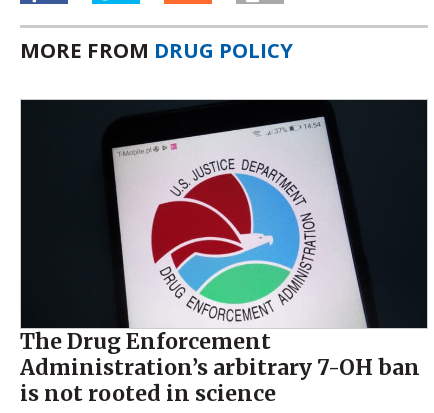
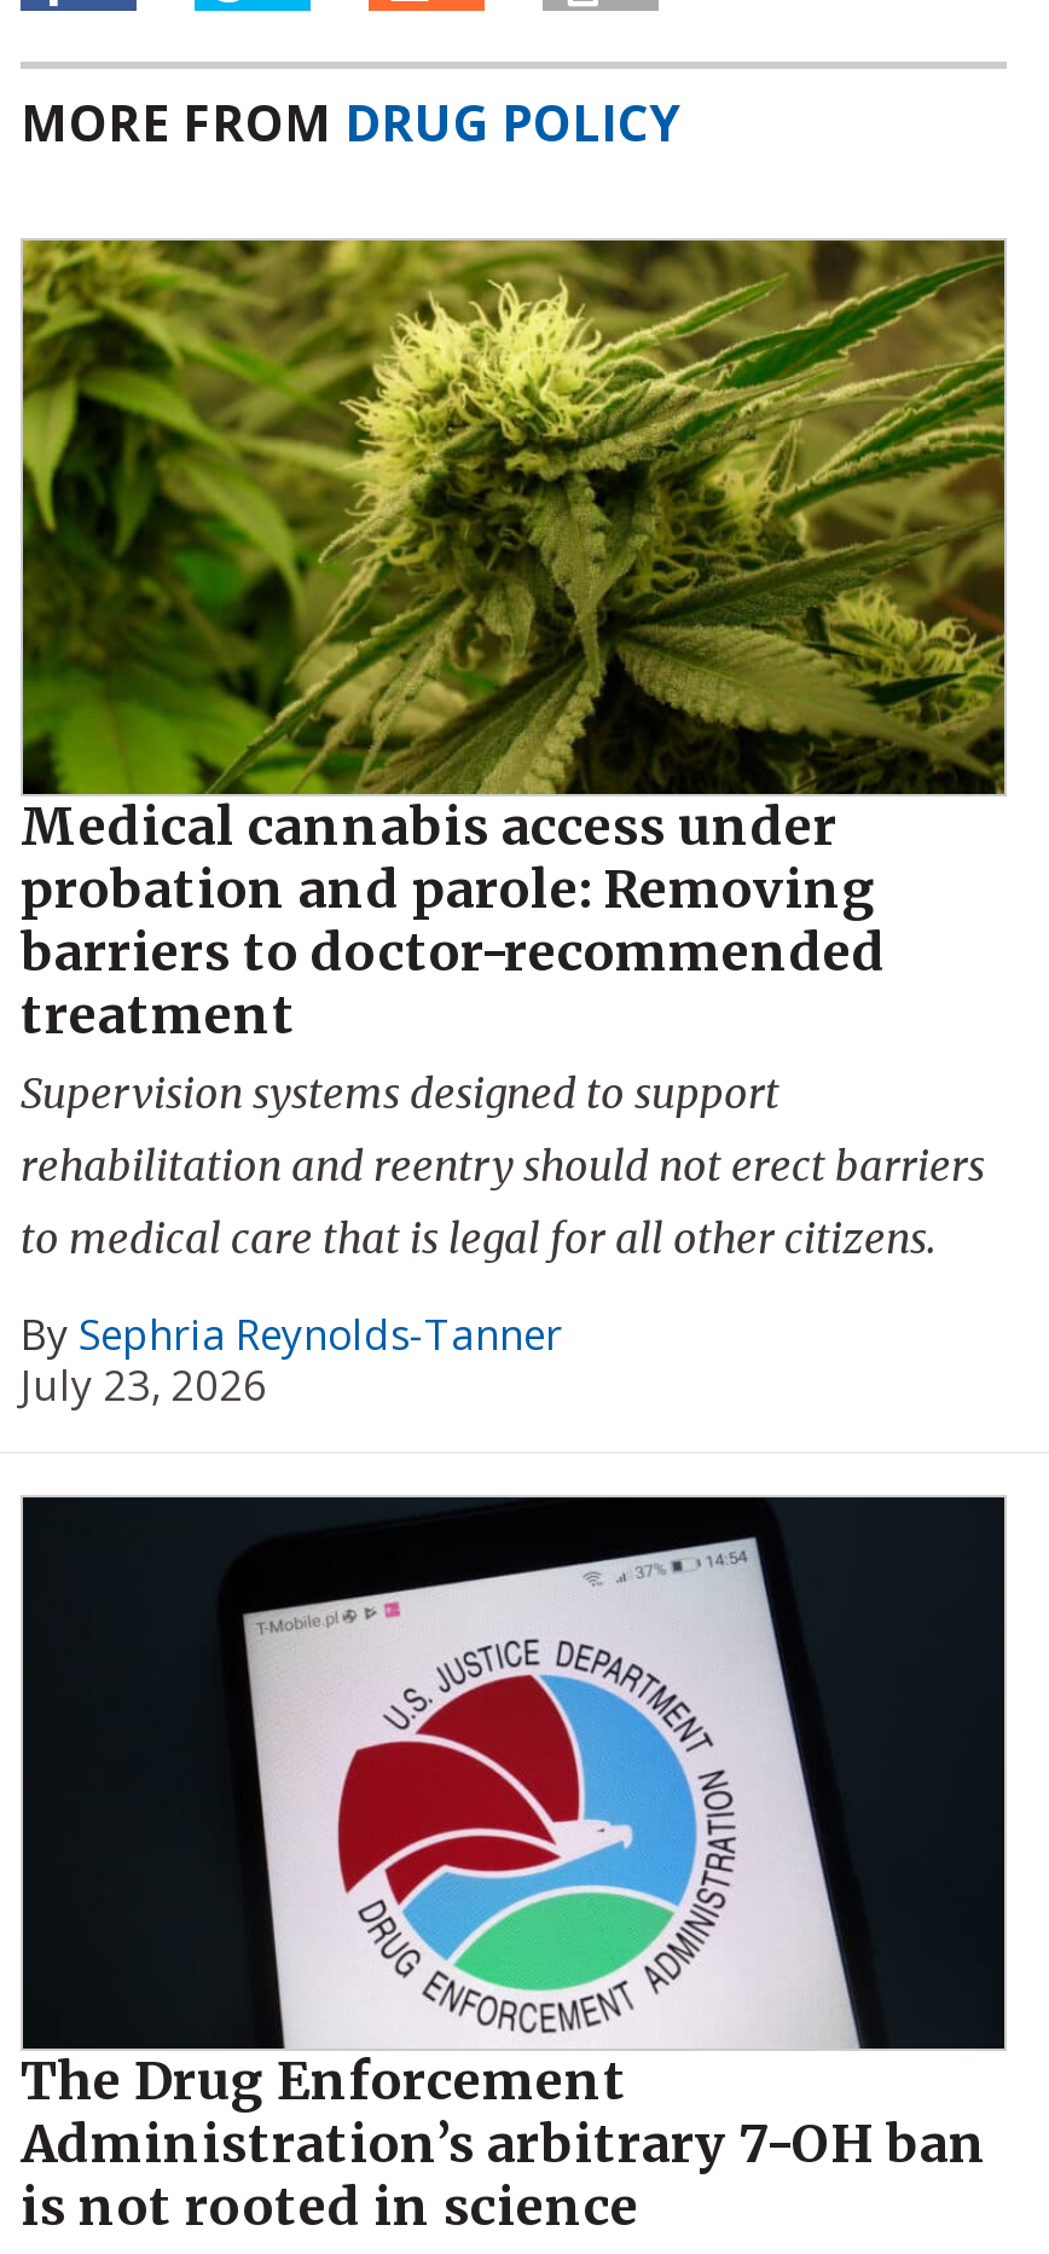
none -> [21,237,1007,1412] [image] | Medical cannabis access under | probation and parole: Removing | barriers to doctor-recommended | treatment | Supervision systems designed to support | rehabilitation and reentry should not erect barriers | to medical care that is legal for all other citizens. | By Sephria Reynolds-Tanner | July 23, 2026

